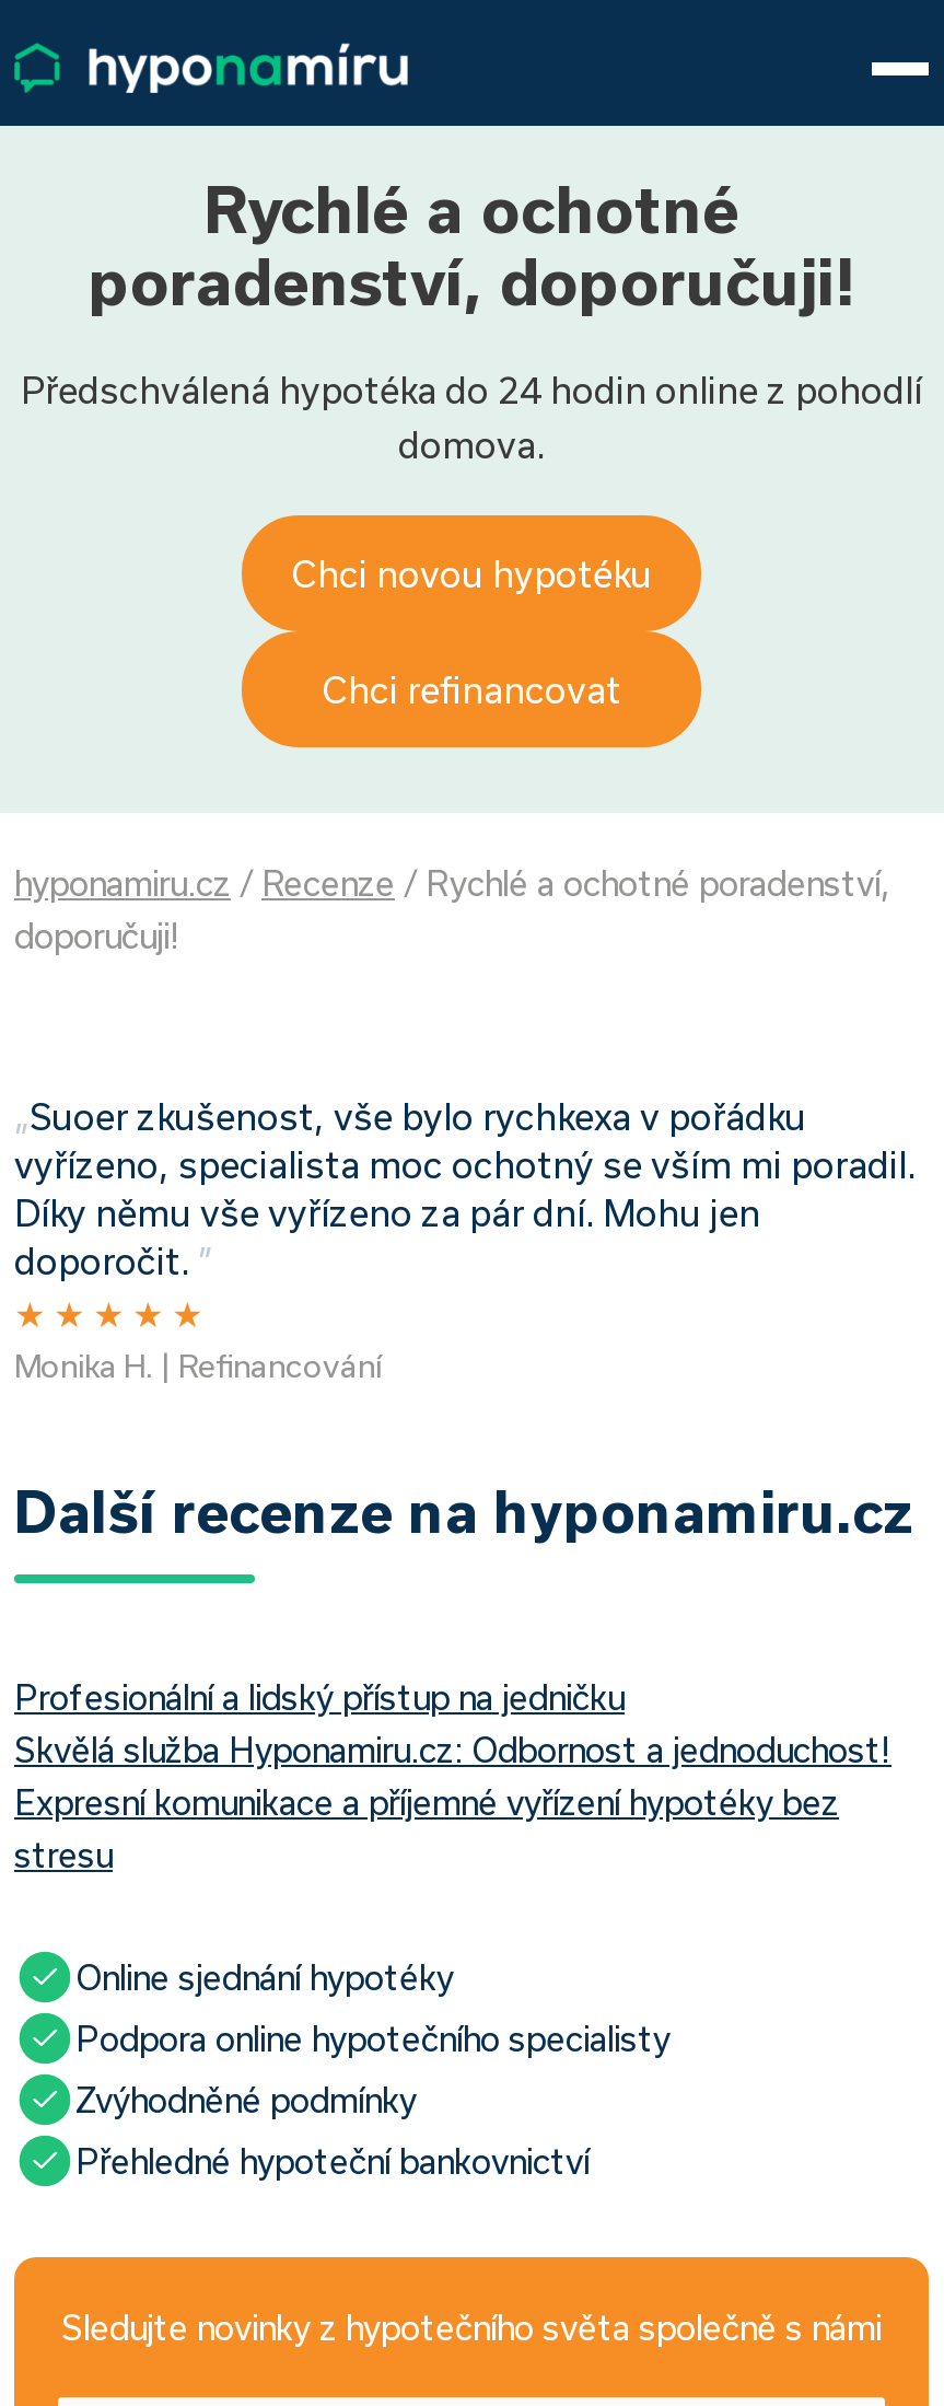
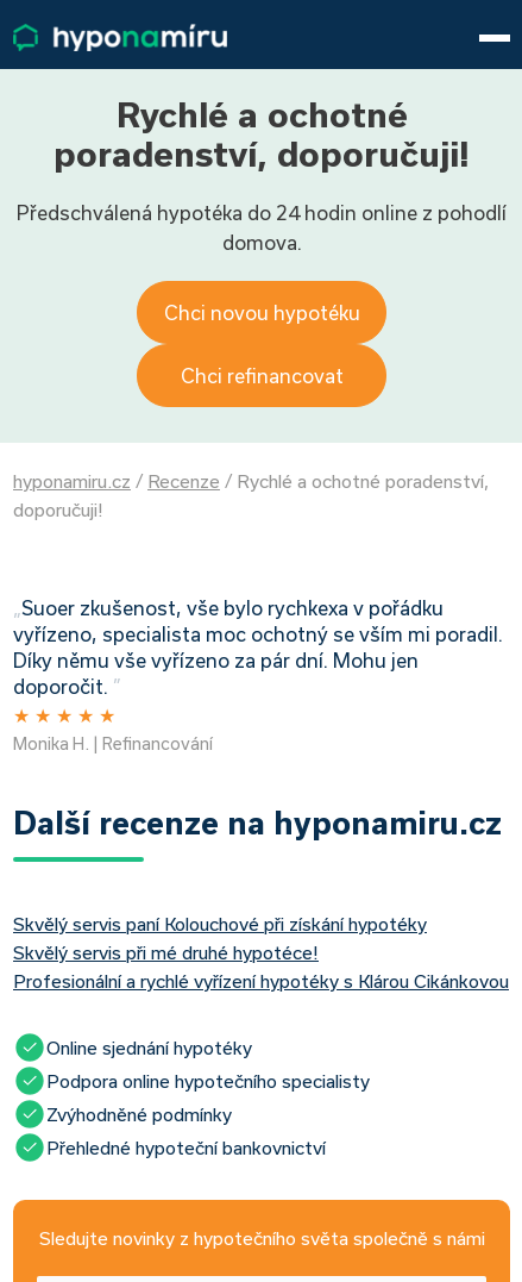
[14,1677,891,1874] Profesionální a lidský přístup na jedničku | Skvělá služba Hyponamiru.cz: Odbornost a jednoduchost! | Expresní komunikace a příjemné vyřízení hypotéky bez | stresu -> [13,913,509,992] Skvělý servis paní Kolouchové při získání hypotéky | Skvělý servis při mé druhé hypotéce! | Profesionální a rychlé vyřízení hypotéky s Klárou Cikánkovou

